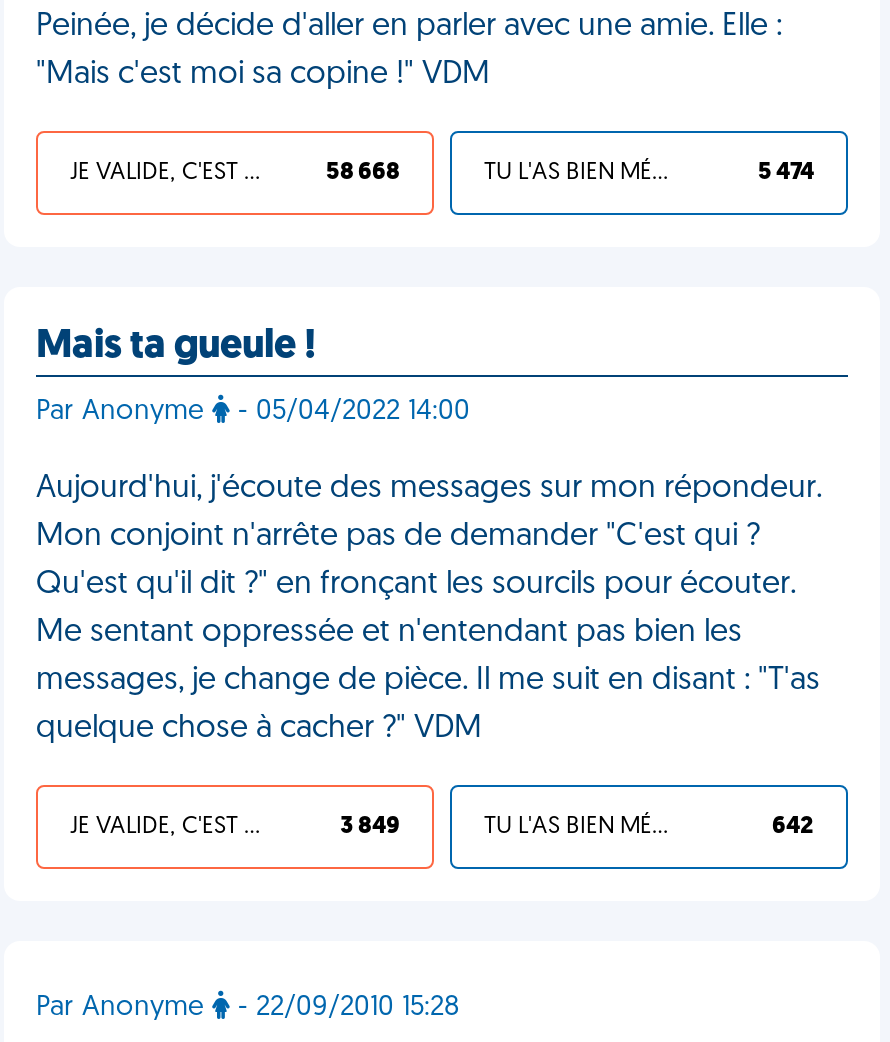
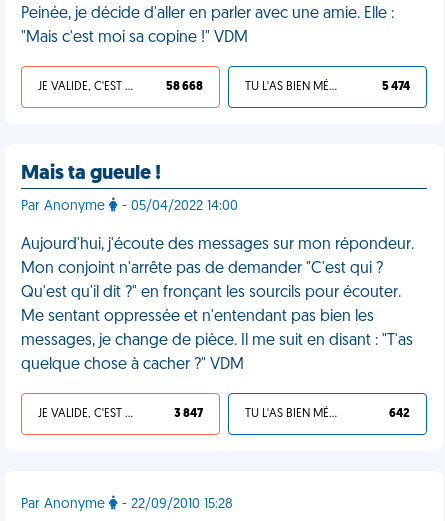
[340,815,400,839] 3 849 -> [174,408,203,420] 3 847

